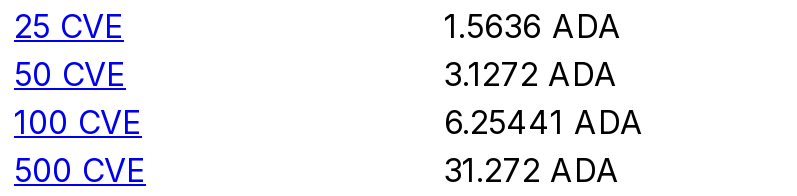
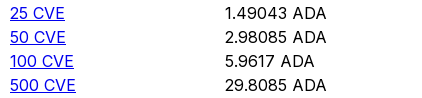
[444,7,622,47] 1.5636 ADA -> [225,3,327,23] 1.49043 ADA
[444,55,618,95] 3.1272 ADA -> [225,27,327,47] 2.98085 ADA
[444,103,644,143] 6.25441 ADA -> [225,51,315,71] 5.9617 ADA
[444,151,620,191] 31.272 ADA -> [225,75,327,95] 29.8085 ADA

